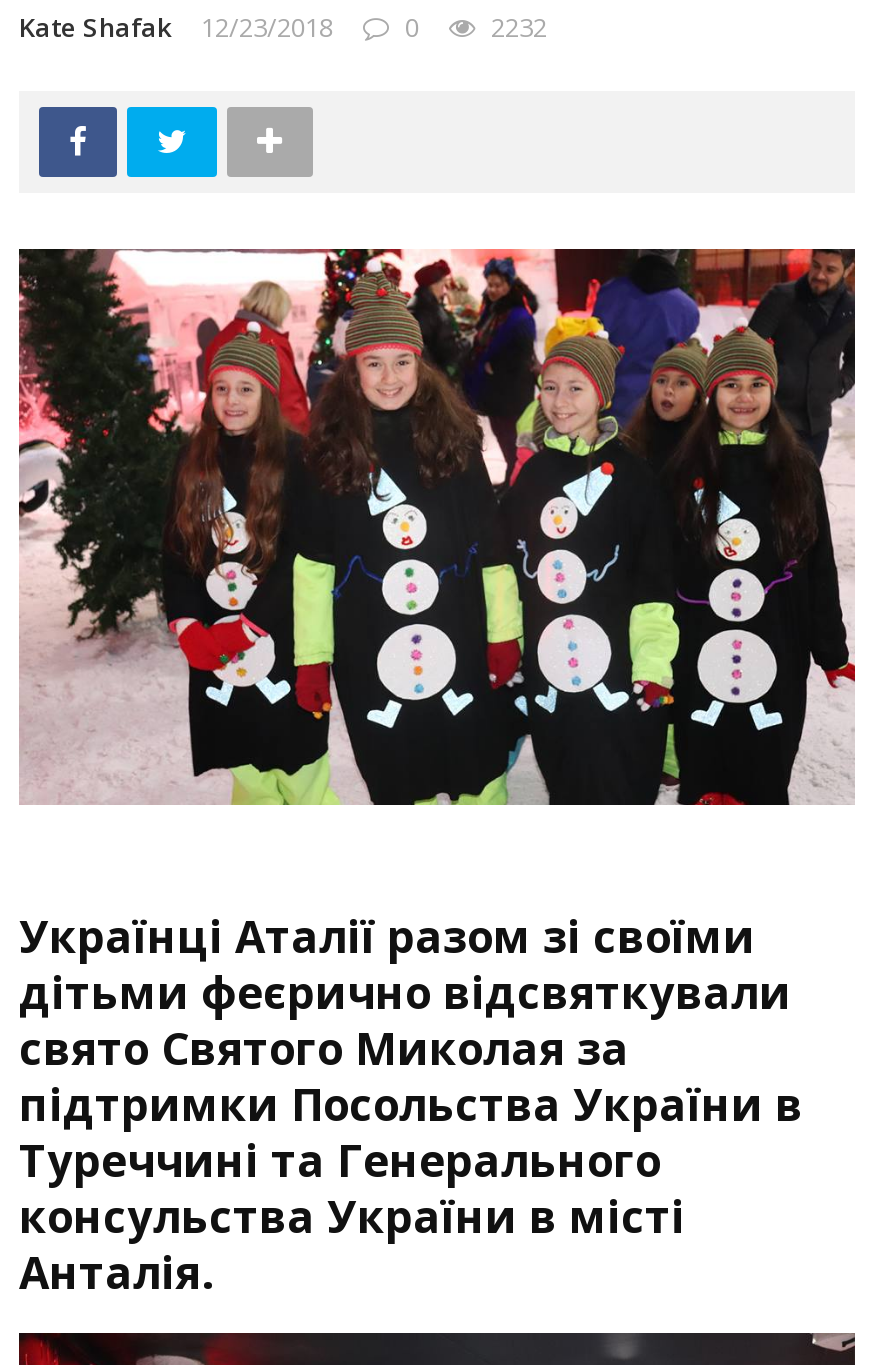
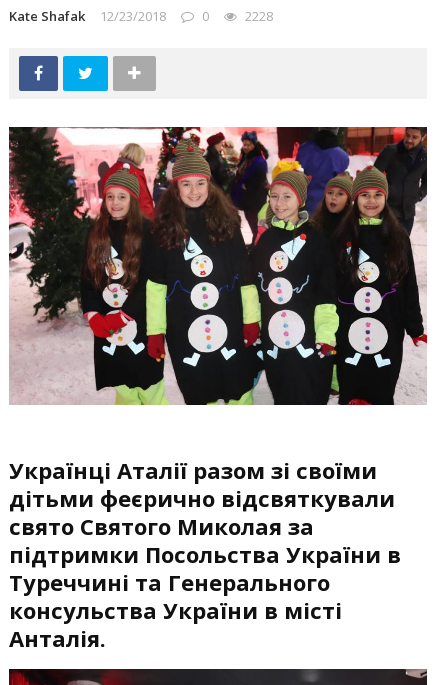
[19,9,547,45] Kate Shafak 12/23/2018 0 2232 -> [9,7,273,25] Kate Shafak 12/23/2018 0 2228

